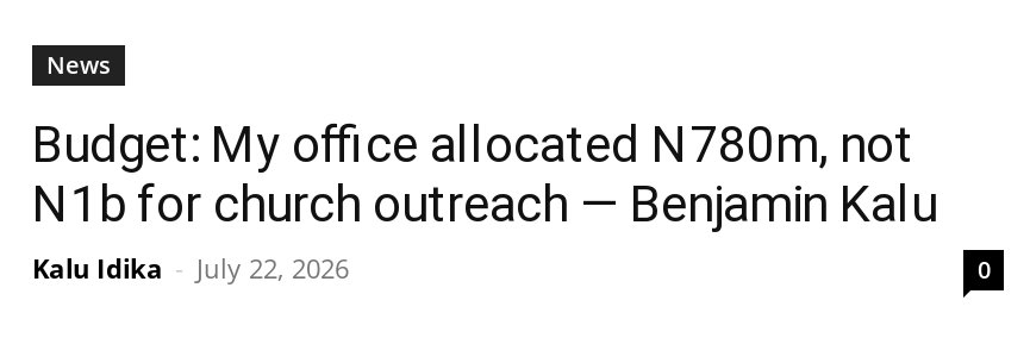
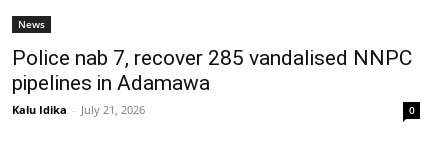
[32,117,937,286] Budget: My office allocated N780m, not | N1b for church outreach — Benjamin Kalu | Kalu Idika - July 22, 2026 -> [12,46,412,117] Police nab 7, recover 285 vandalised NNPC | pipelines in Adamawa | Kalu Idika - July 21, 2026

